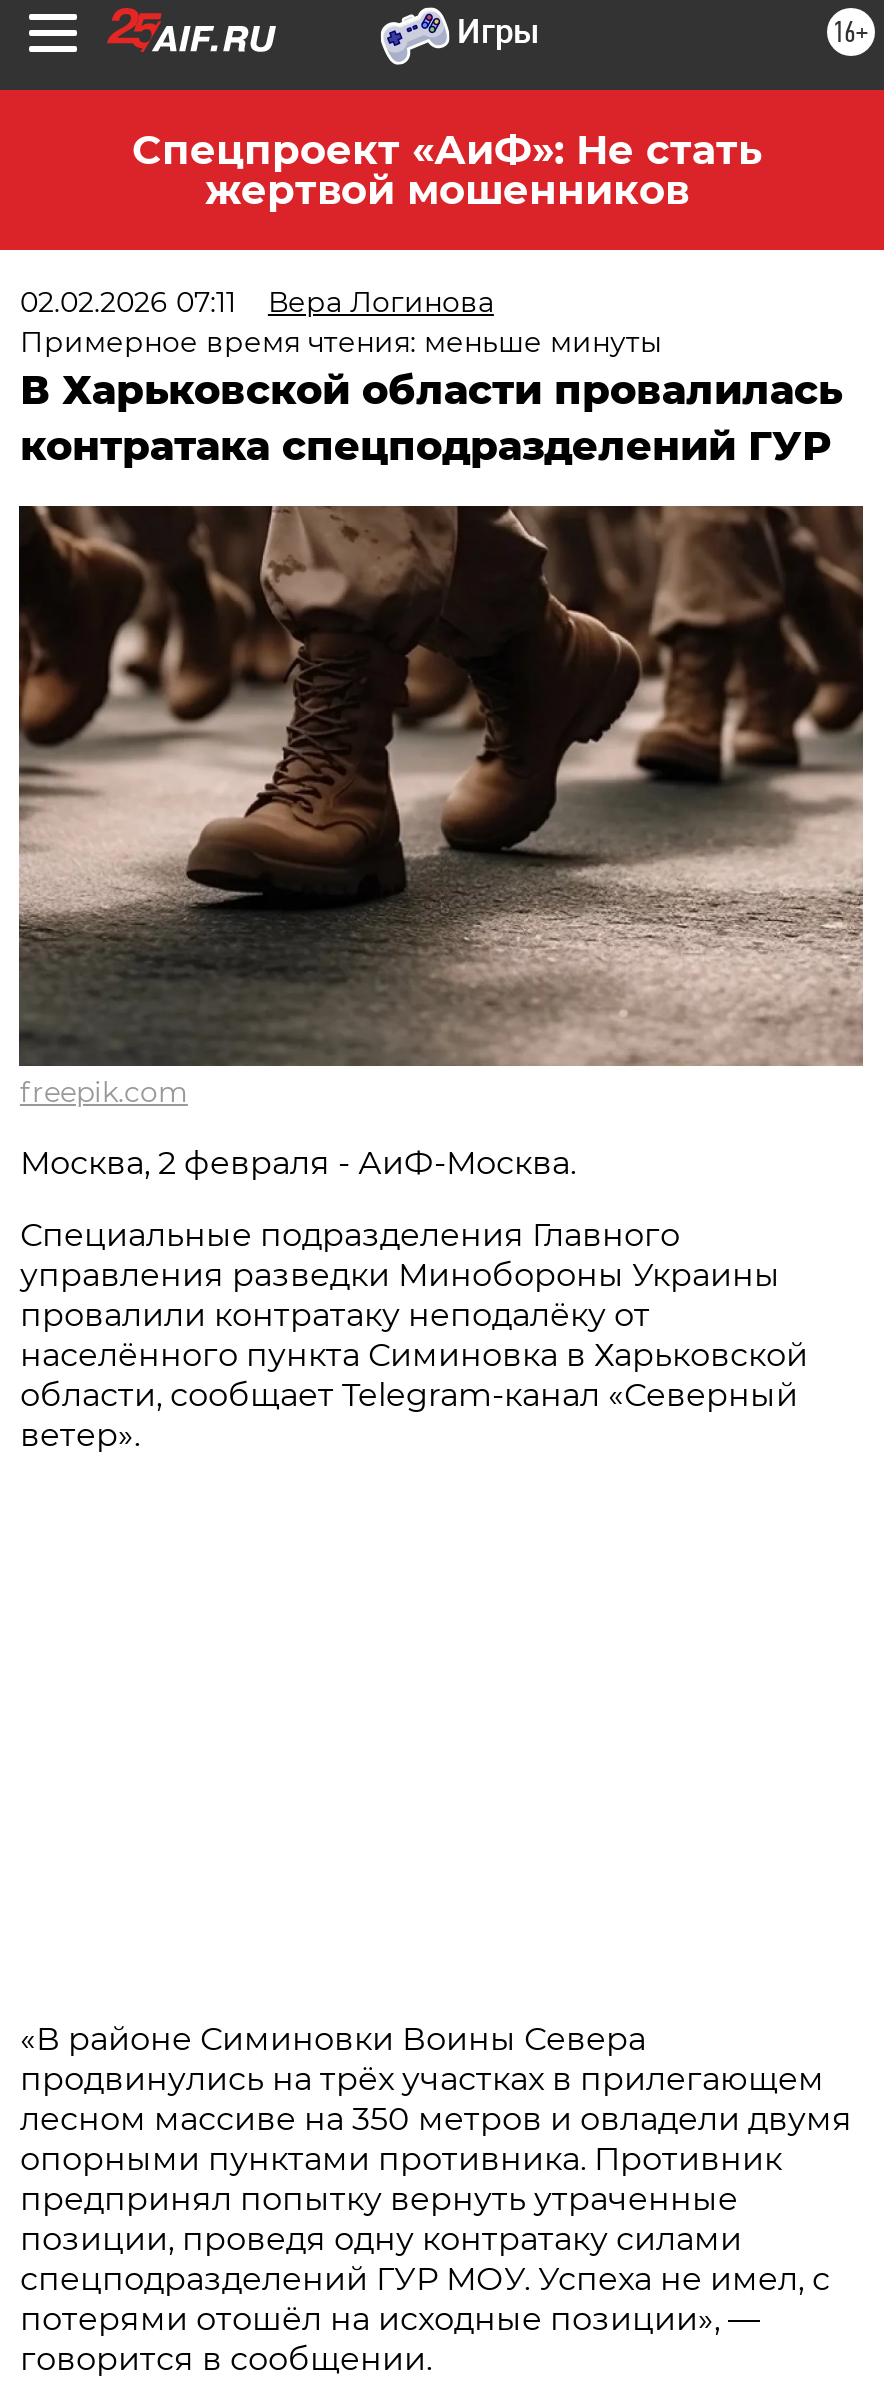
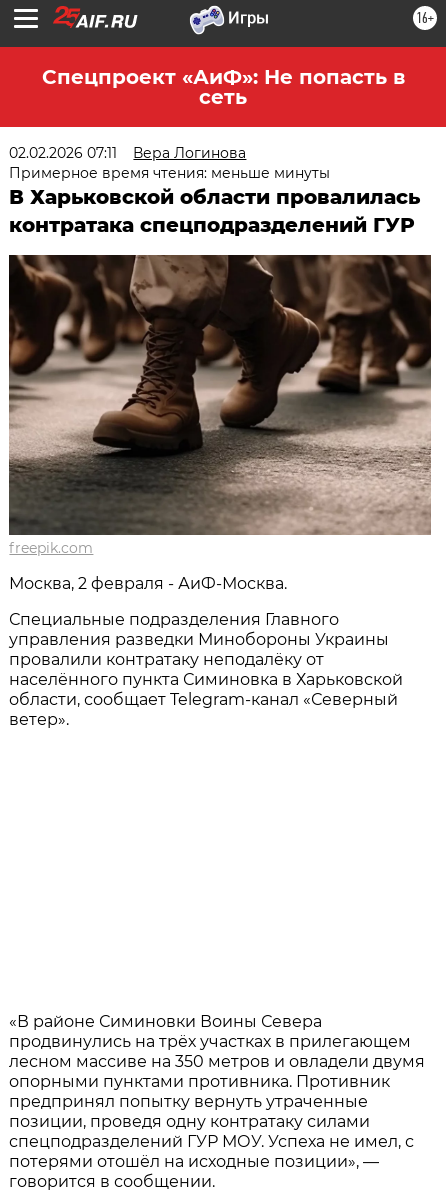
[132,126,762,214] Спецпроект «АиФ»: Не стать | жертвой мошенников -> [41,65,404,109] Спецпроект «АиФ»: Не попасть в | сеть

